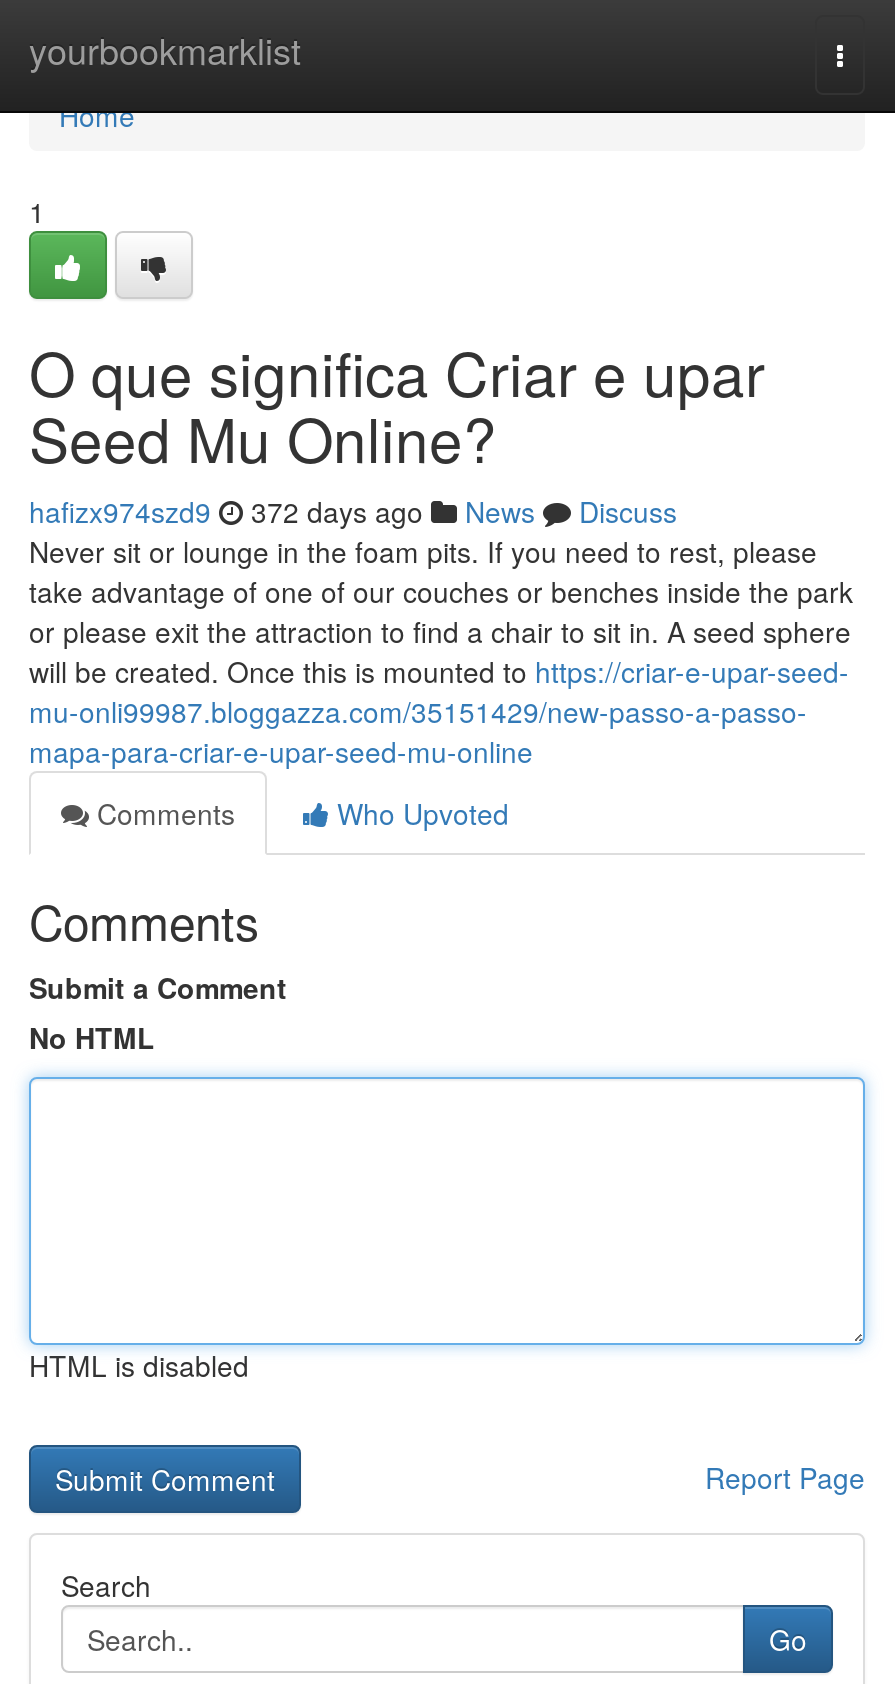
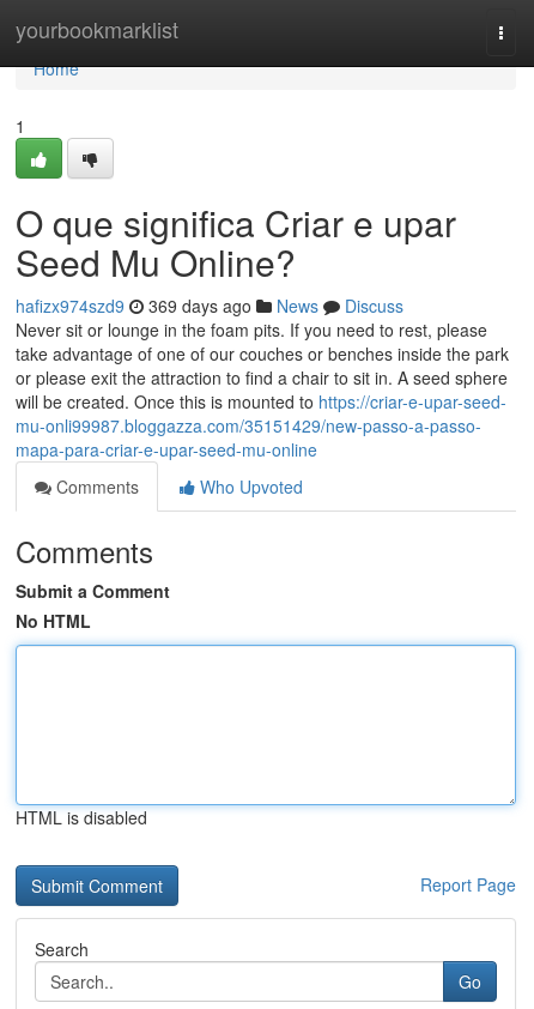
[29,491,677,531] hafizx974szd9 372 days ago News Discuss -> [16,294,403,318] hafizx974szd9 369 days ago News Discuss

